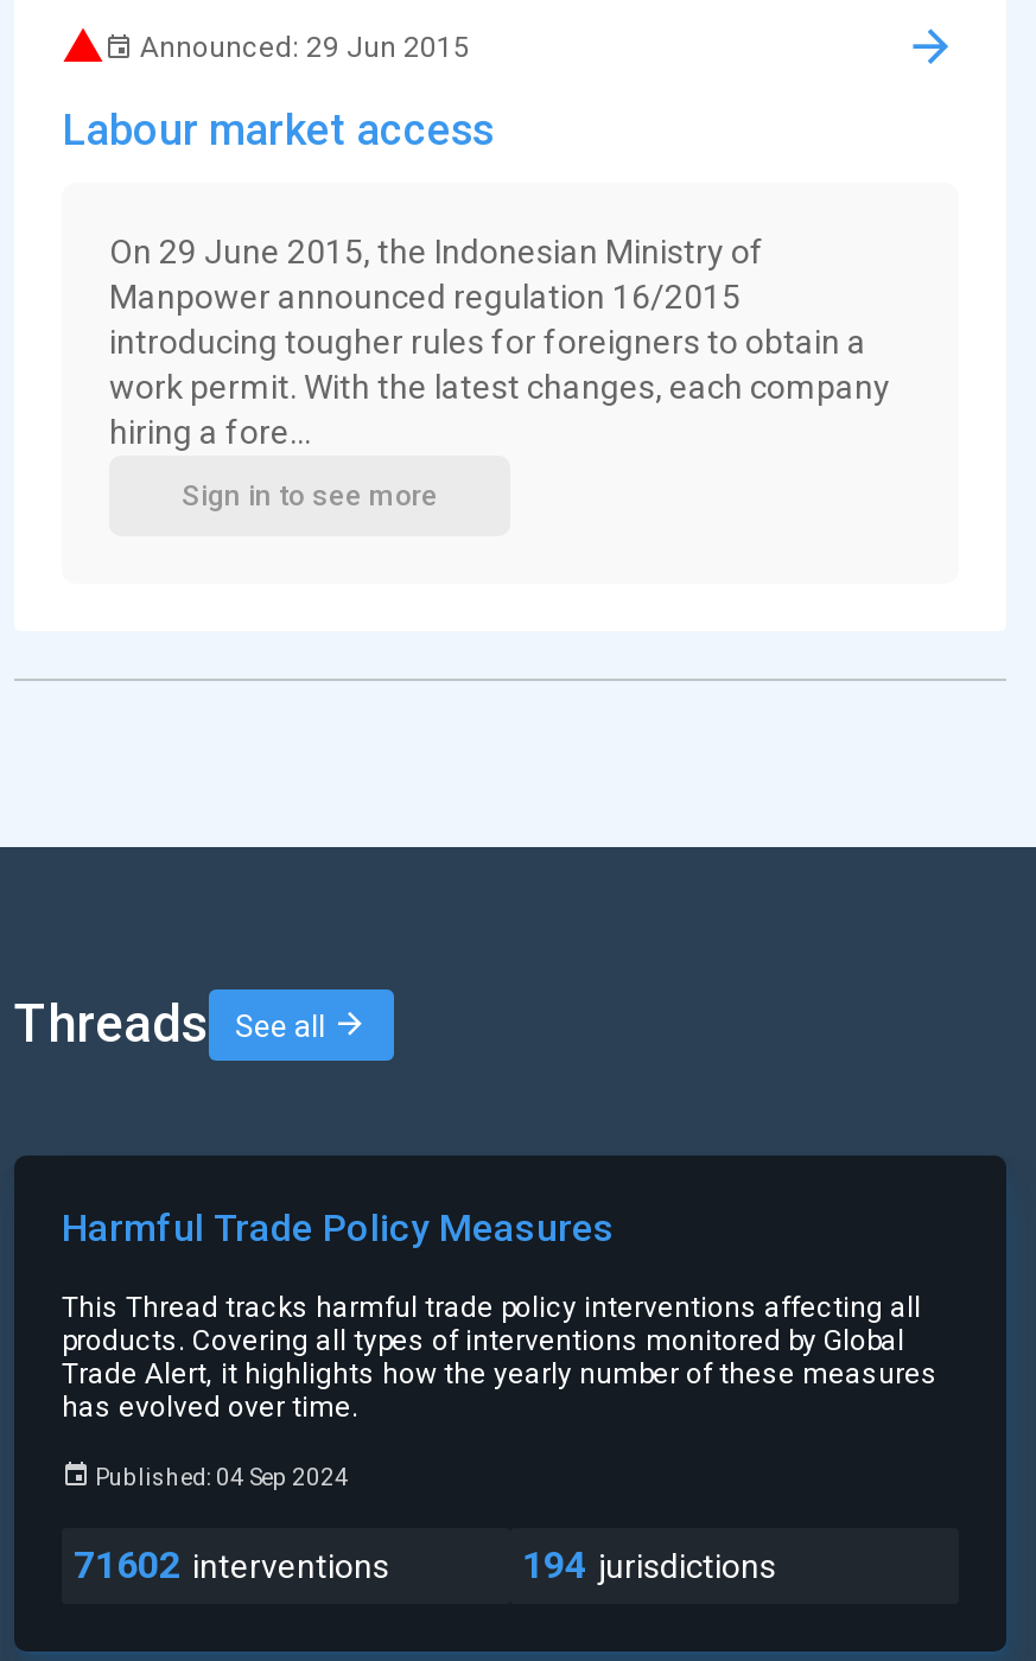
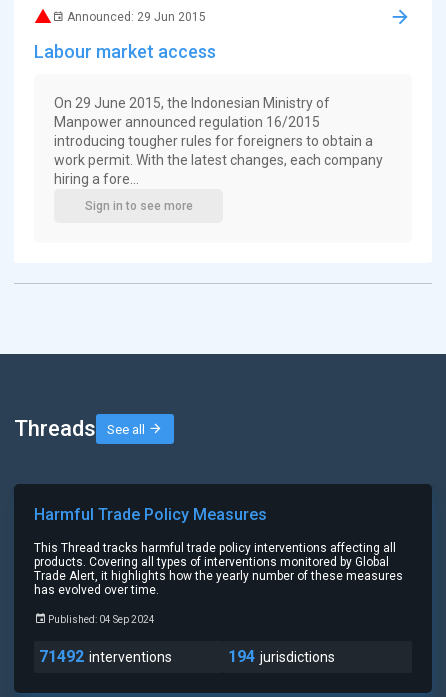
[74,1542,389,1587] 71602 interventions -> [39,647,172,666] 71492 interventions

